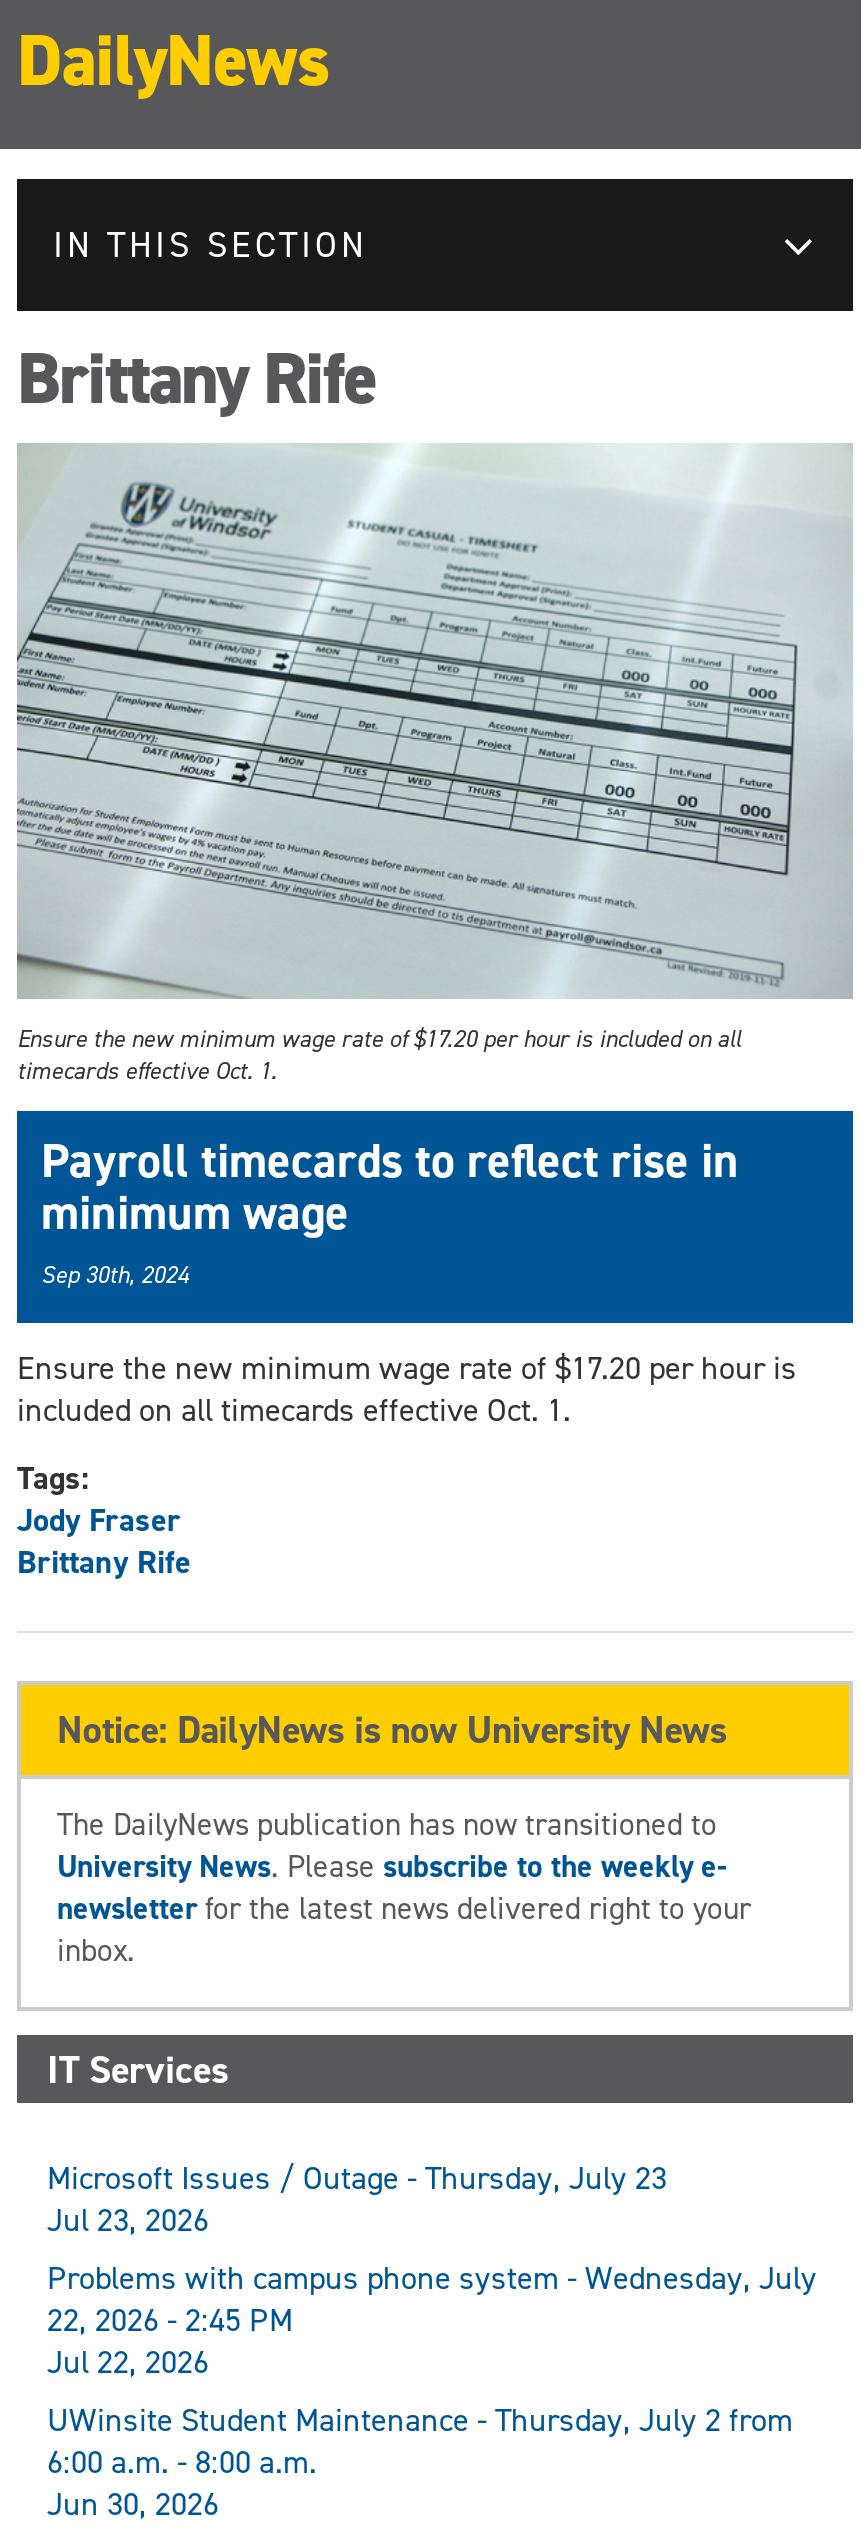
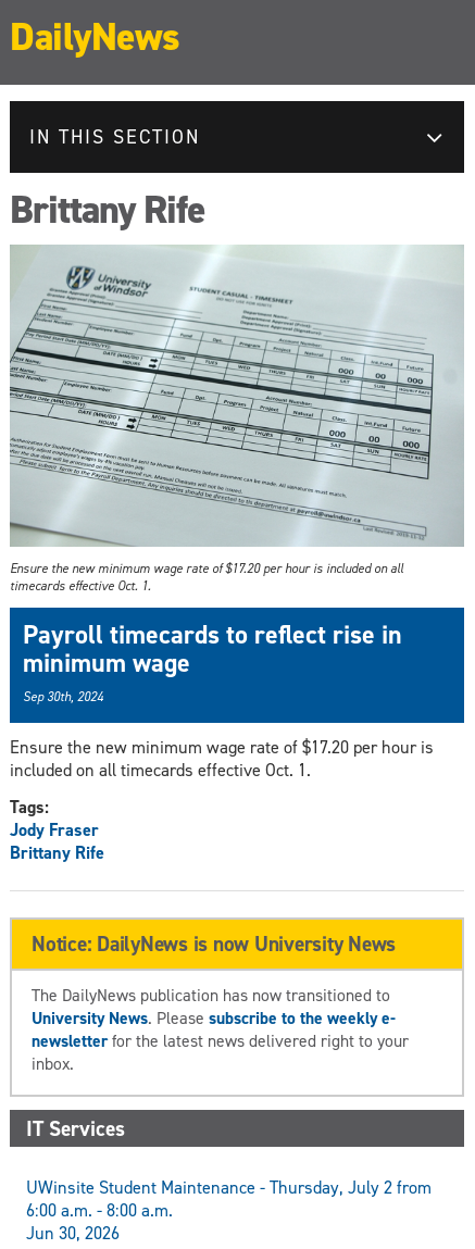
[47,2156,817,2383] Microsoft Issues / Outage - Thursday, July 23 | Jul 23, 2026 | Problems with campus phone system - Wednesday, July | 22, 2026 - 2:45 PM | Jul 22, 2026 -> none

